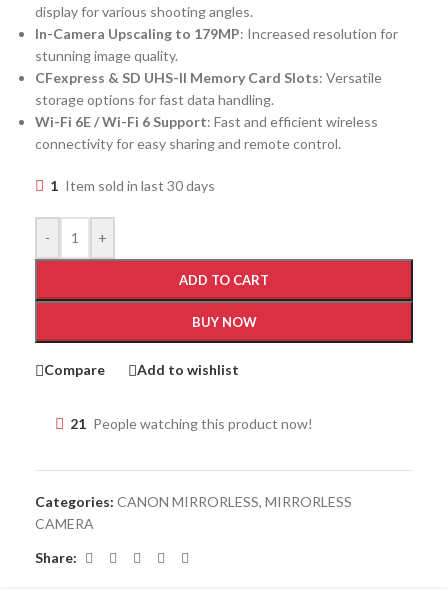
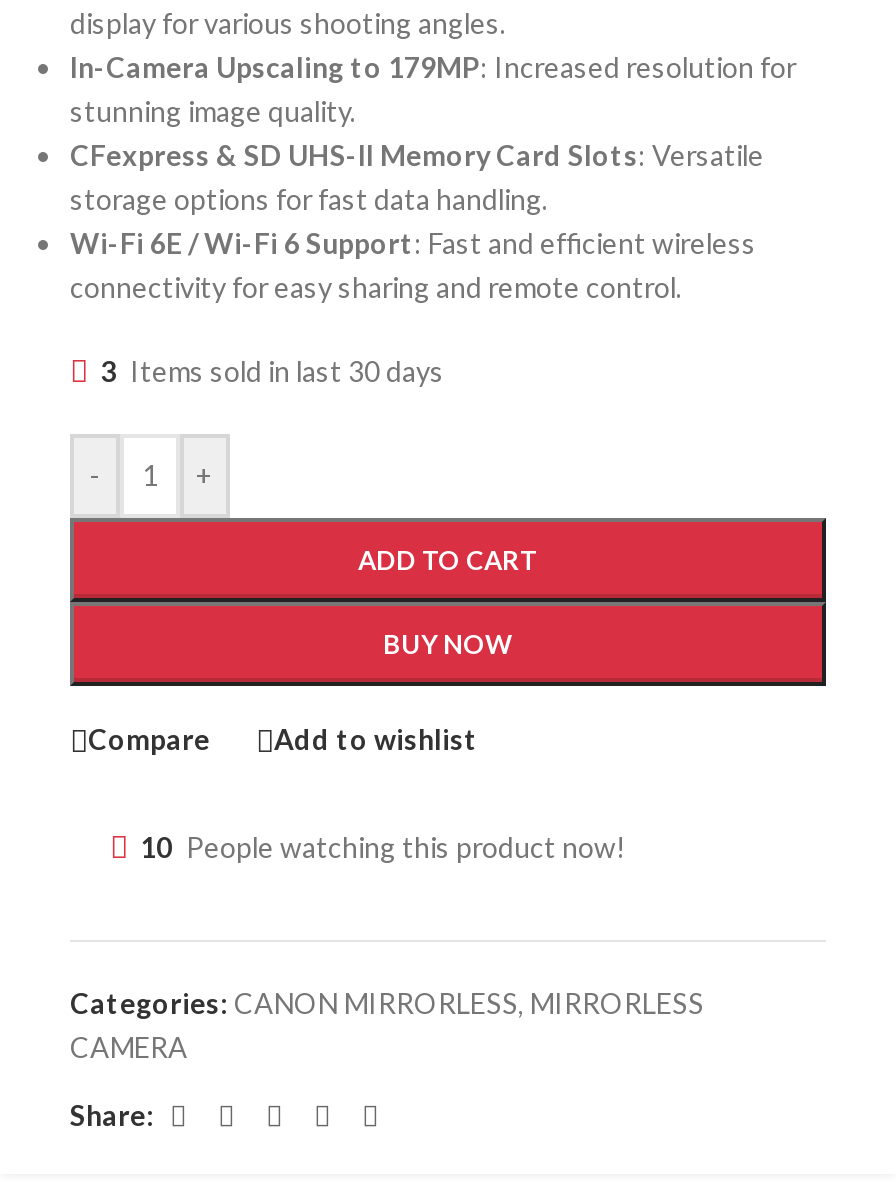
[50,177,215,194] 1 Item sold in last 30 days -> [100,354,444,388] 3 Items sold in last 30 days
[70,415,313,432] 21 People watching this product now! -> [140,830,626,864] 10 People watching this product now!

